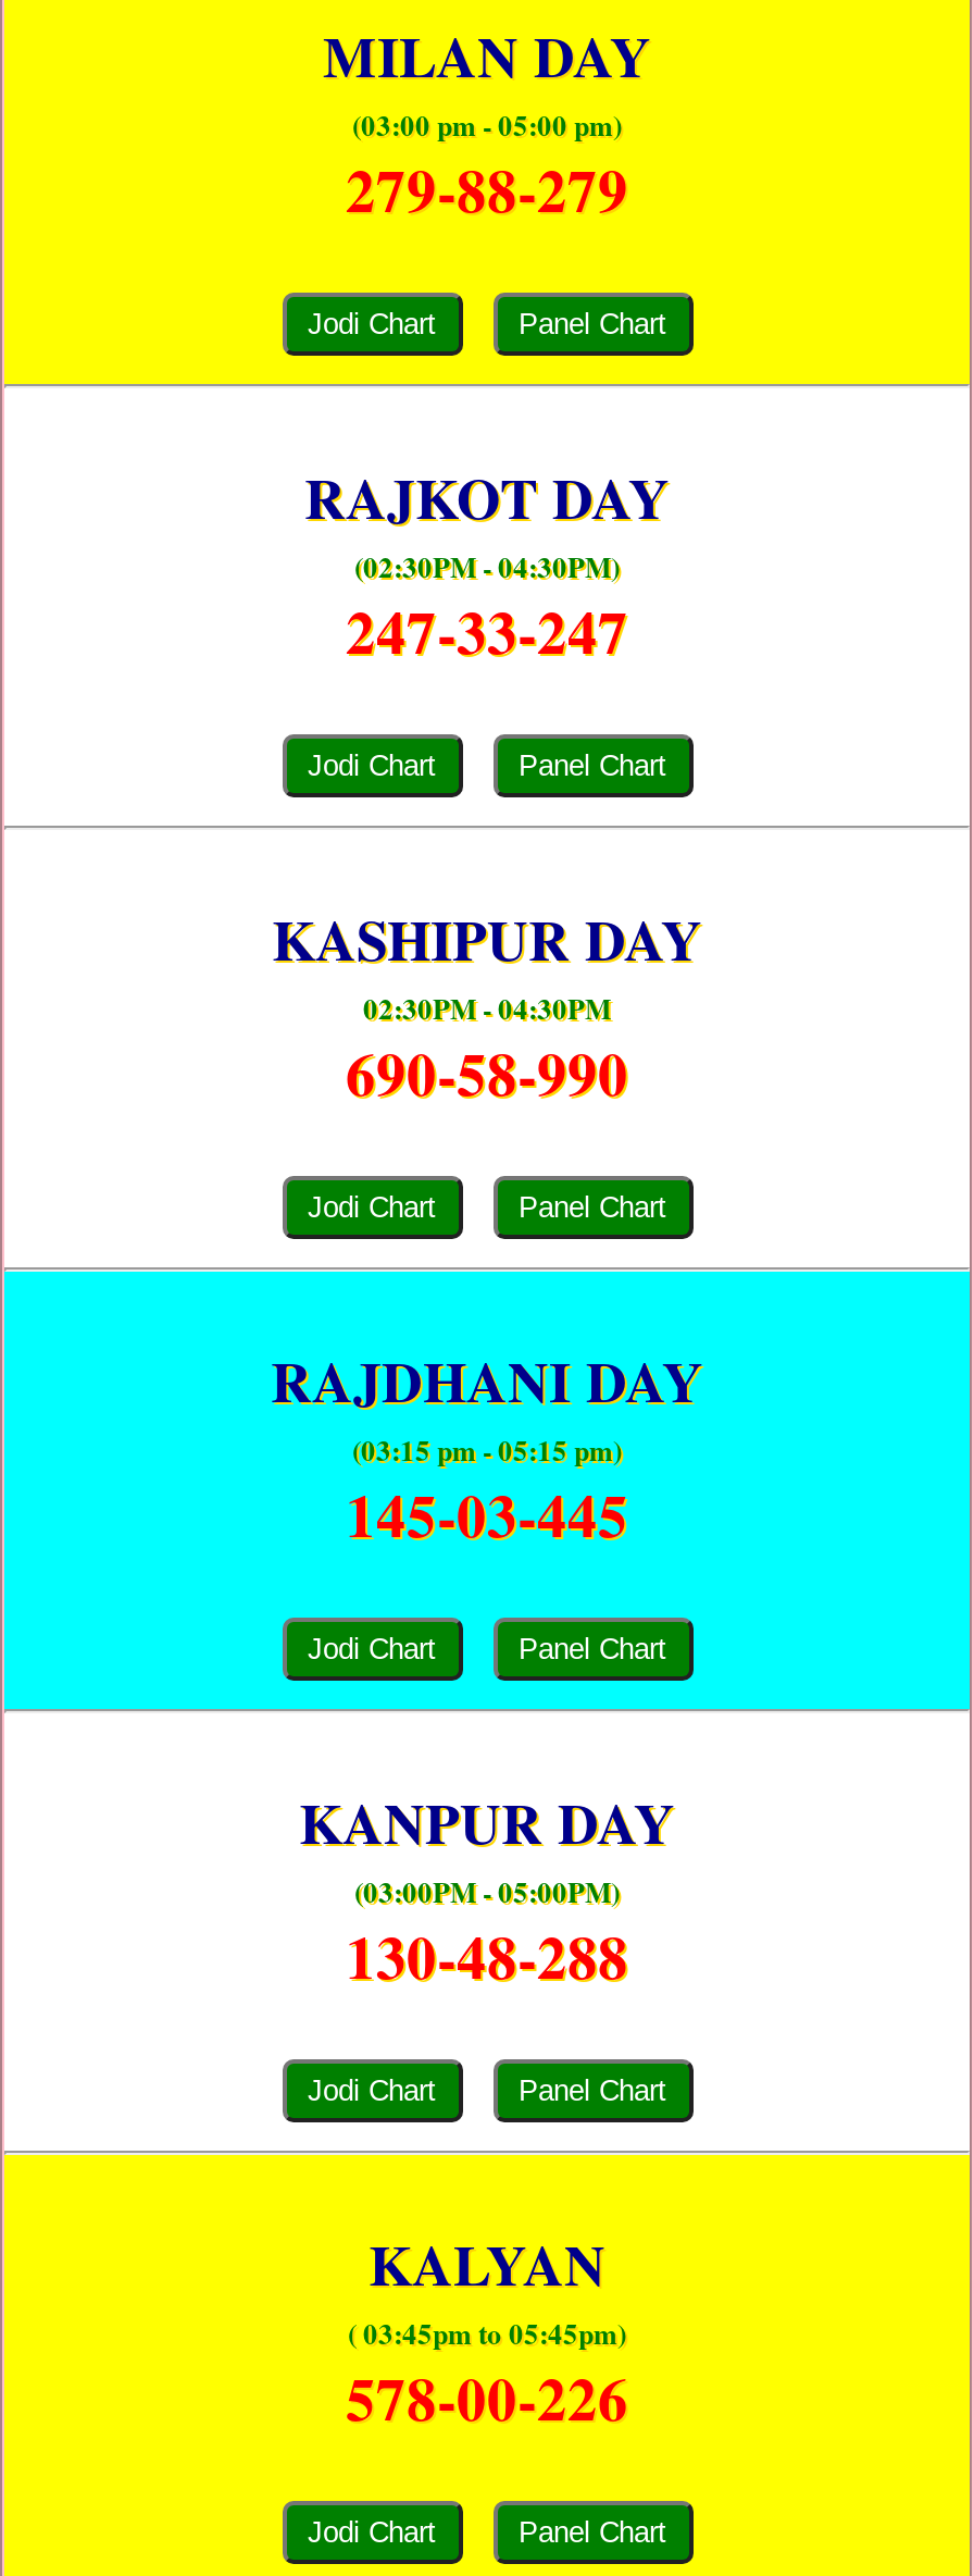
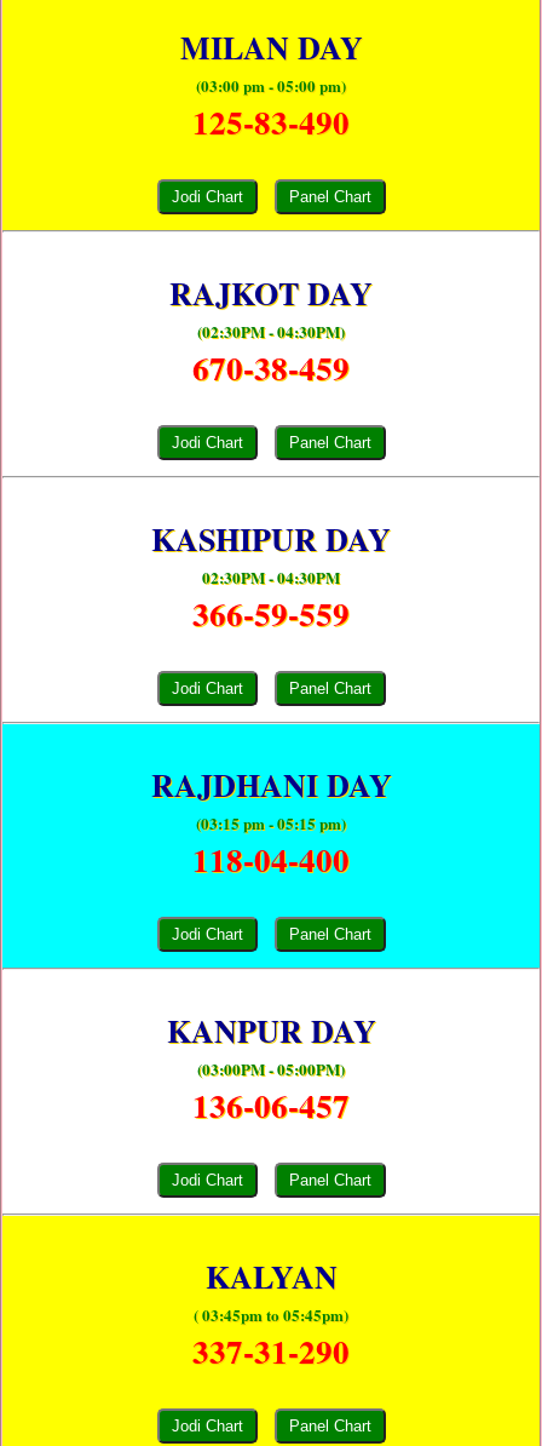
[346,147,628,232] 279-88-279 -> [192,98,350,146] 125-83-490
[346,589,628,674] 247-33-247 -> [192,344,350,391] 670-38-459
[346,1031,628,1115] 690-58-990 -> [192,590,350,637] 366-59-559
[346,1472,628,1557] 145-03-445 -> [192,836,350,883] 118-04-400
[346,1914,628,1999] 130-48-288 -> [192,1082,350,1129] 136-06-457
[346,2356,628,2440] 578-00-226 -> [192,1328,350,1375] 337-31-290

